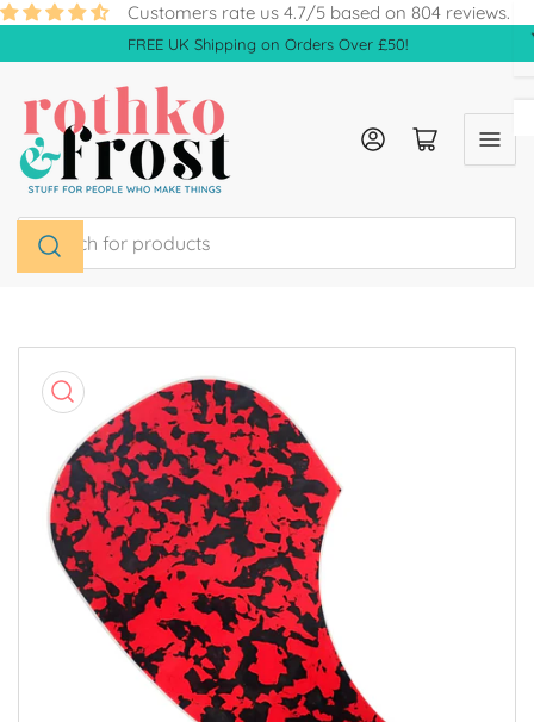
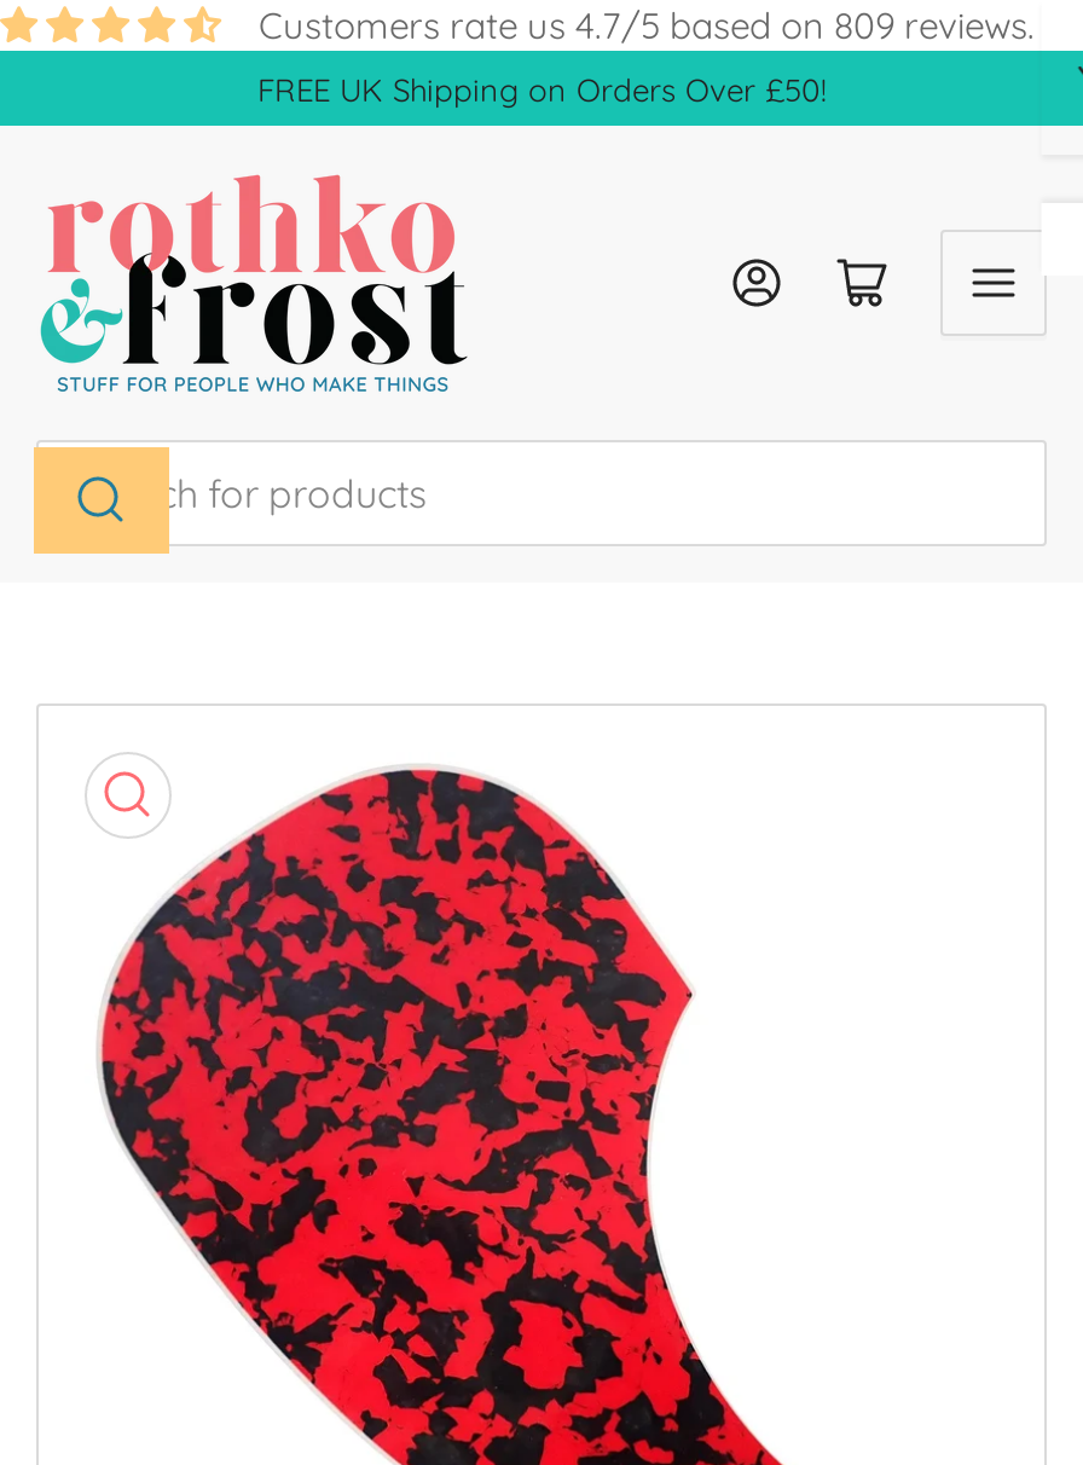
[128,1,510,24] Customers rate us 4.7/5 based on 804 reviews. -> [259,2,1035,48] Customers rate us 4.7/5 based on 809 reviews.

